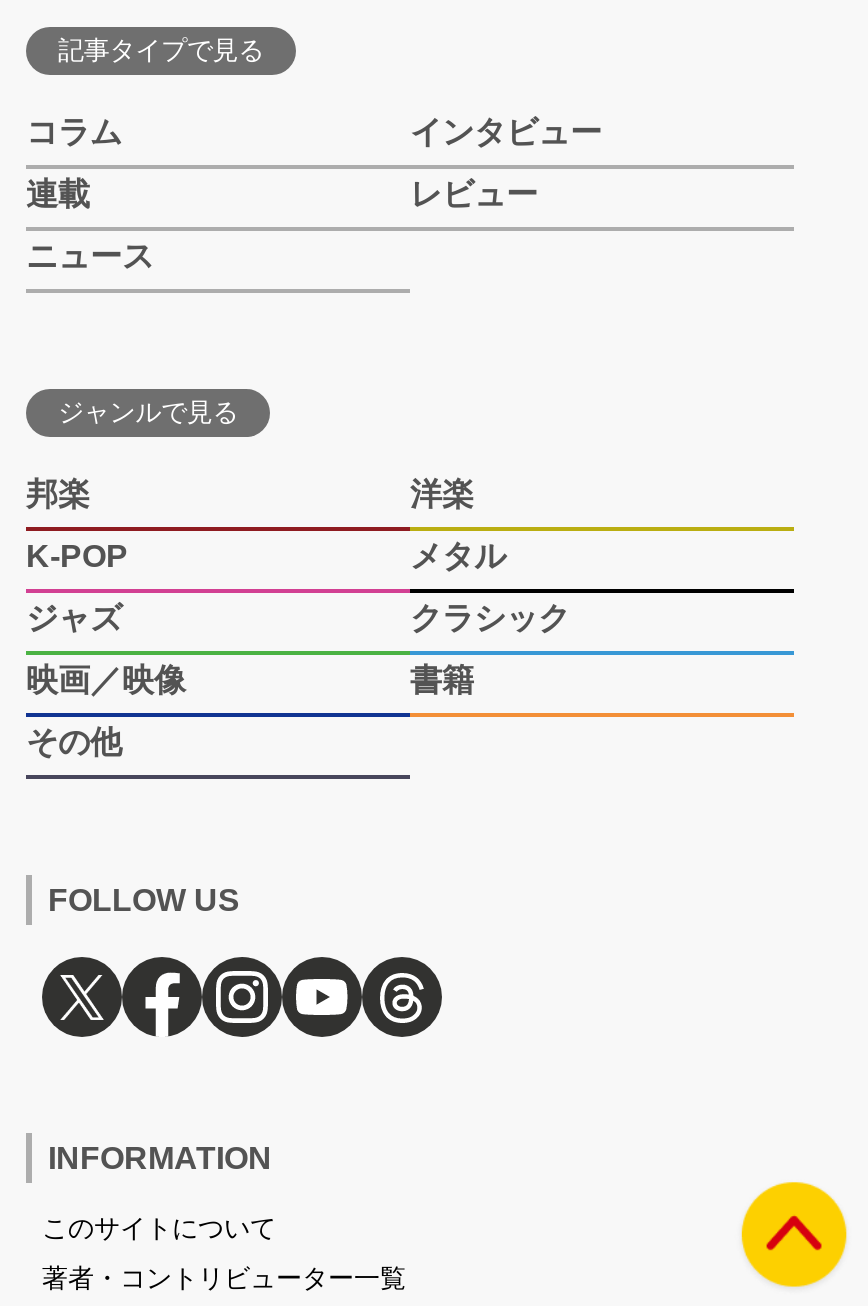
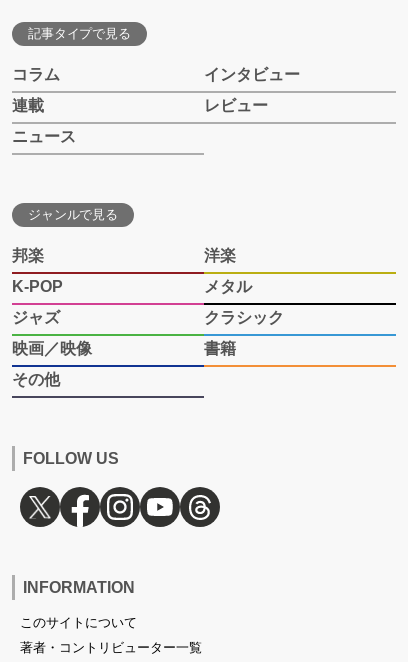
[738,1179,850,1289] [image] -> none

